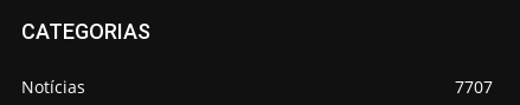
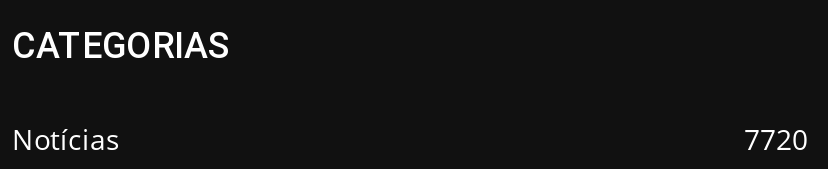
[455,76,493,98] 7707 -> [744,120,808,158] 7720

